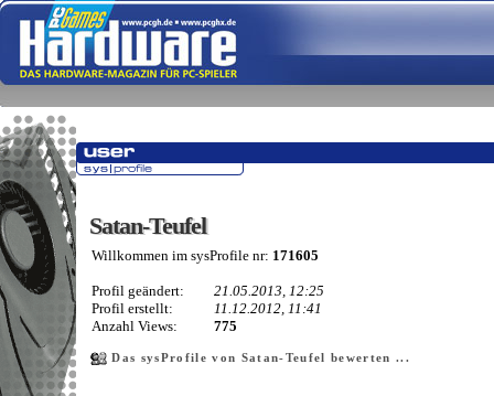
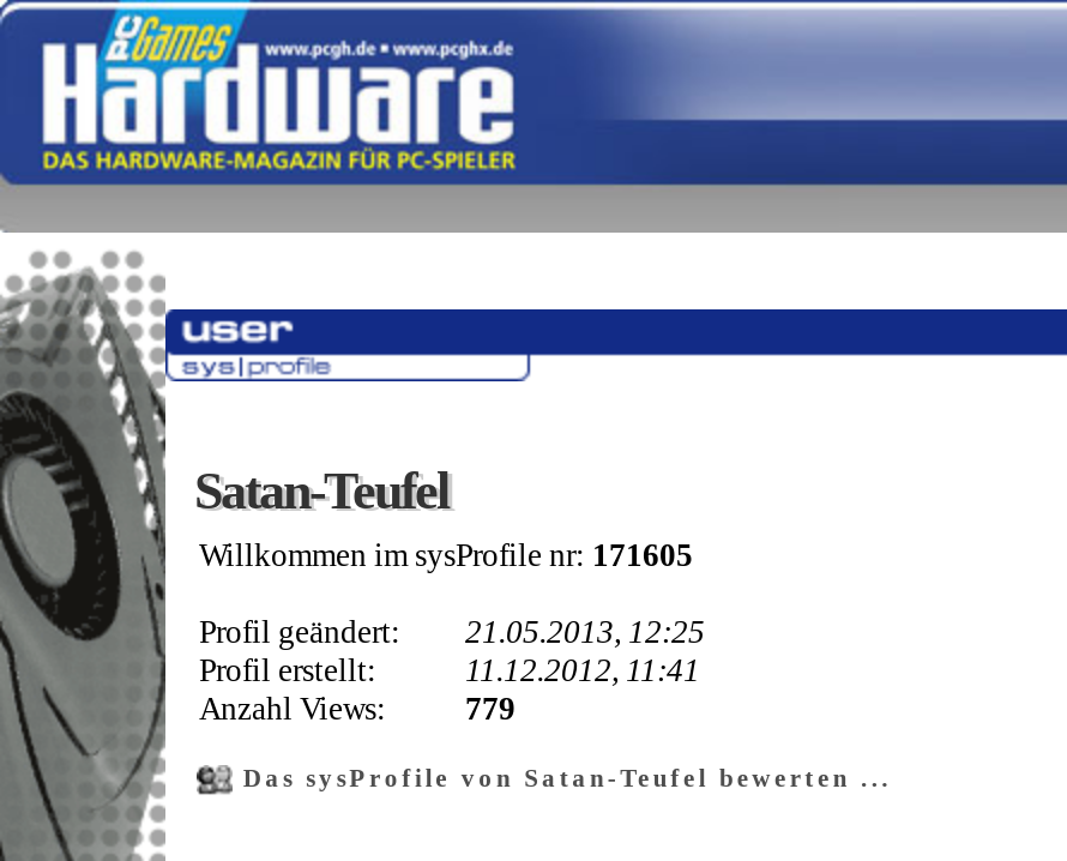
[214,318,237,334] 775 -> [465,691,516,727] 779

